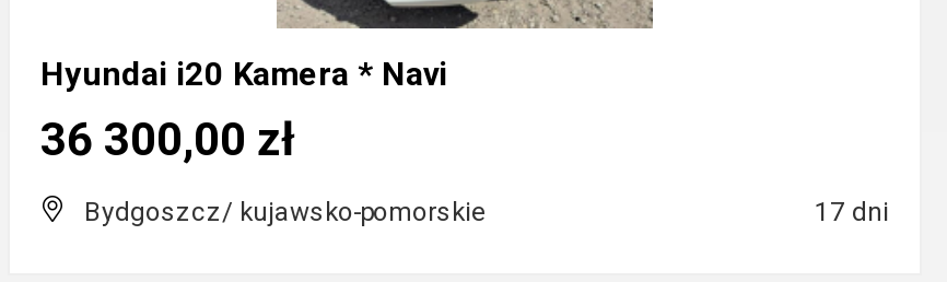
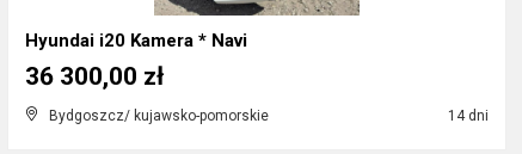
[808,197,889,227] 17 dni -> [444,107,489,124] 14 dni

